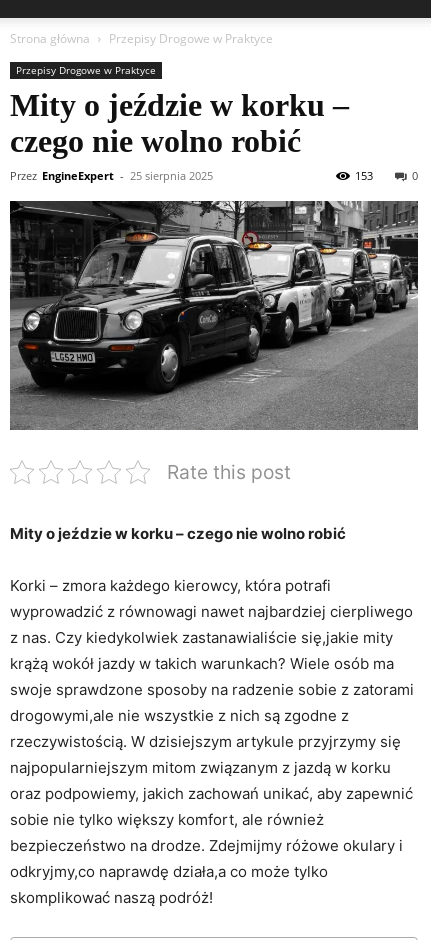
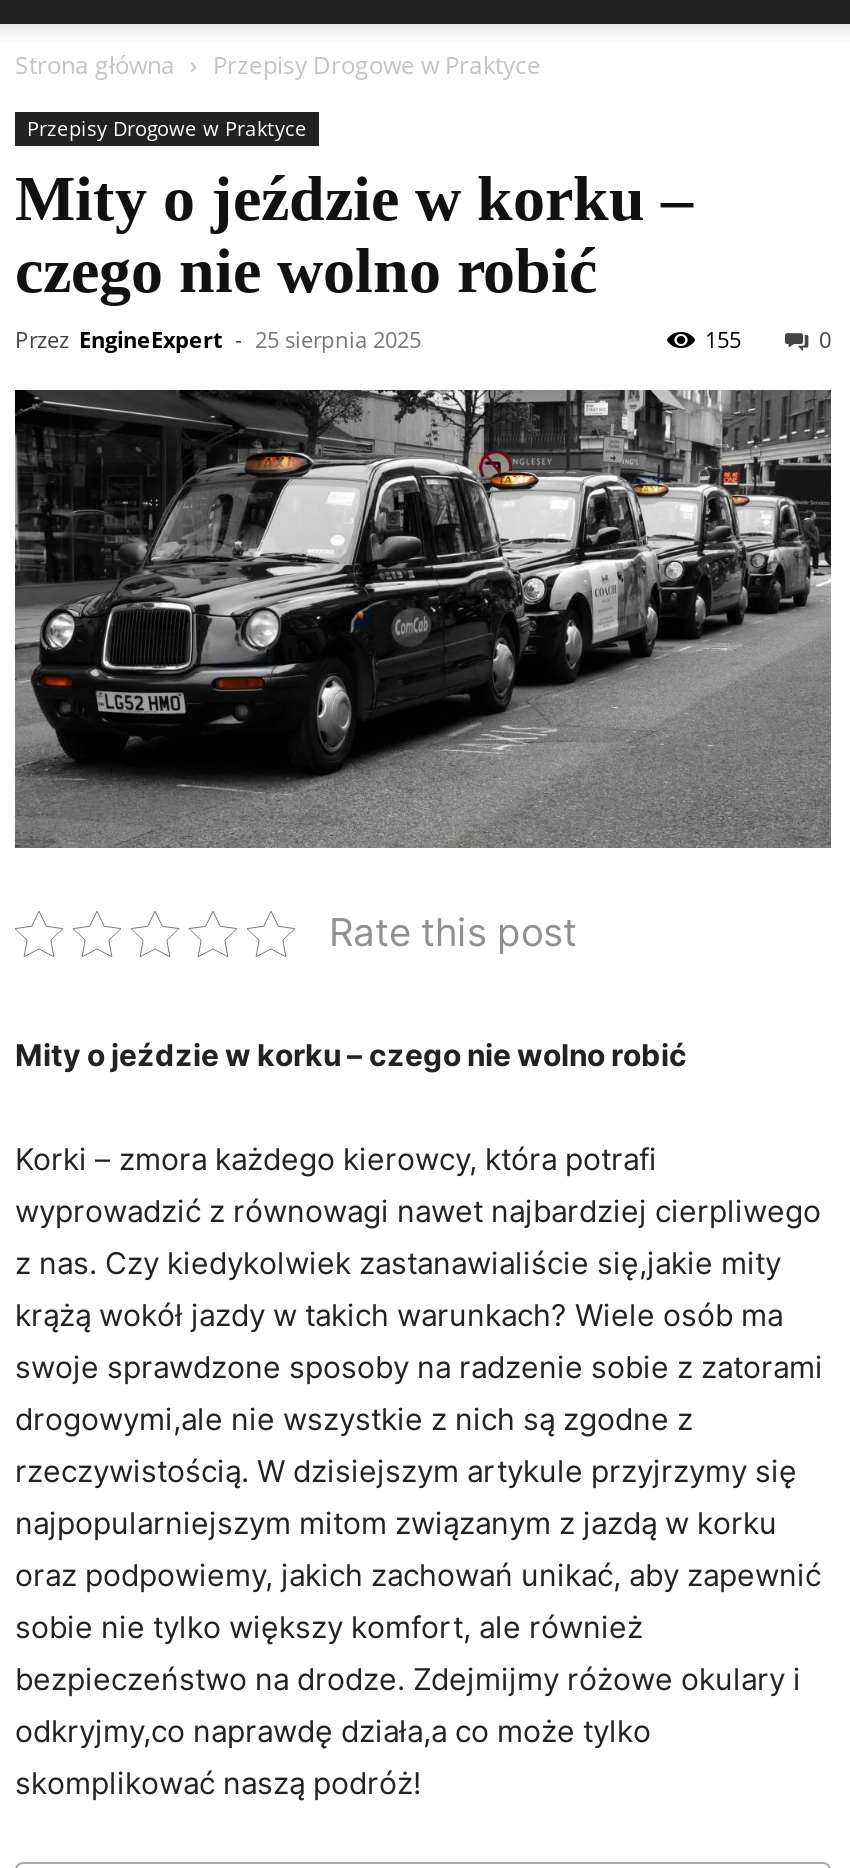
[355,168,373,183] 153 -> [705,324,741,354] 155

